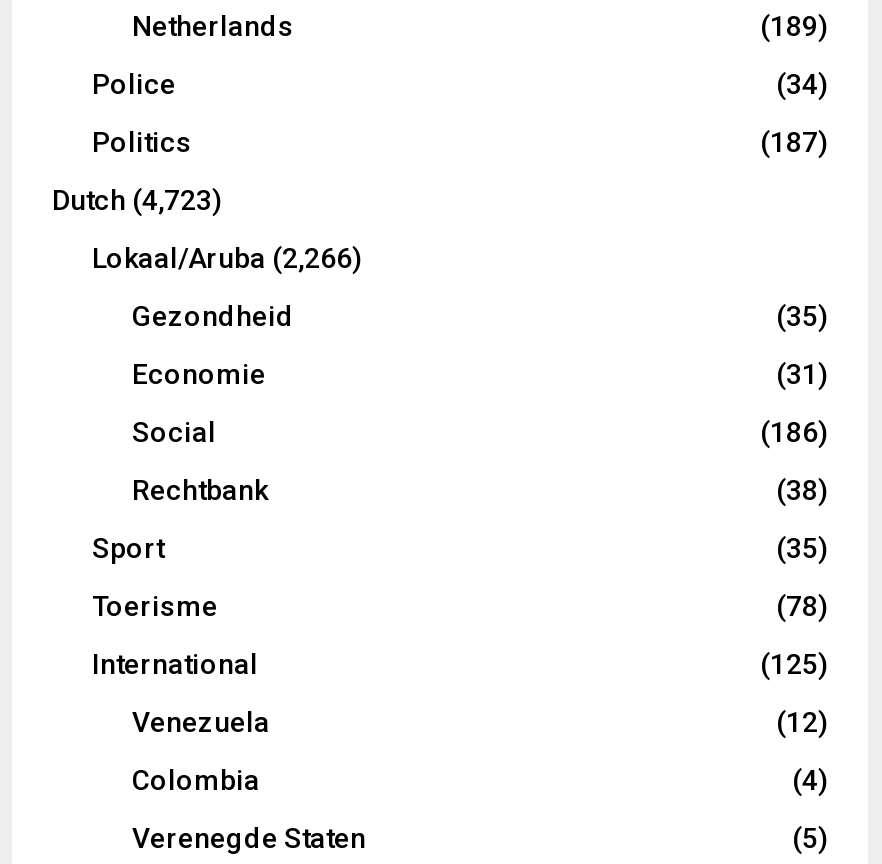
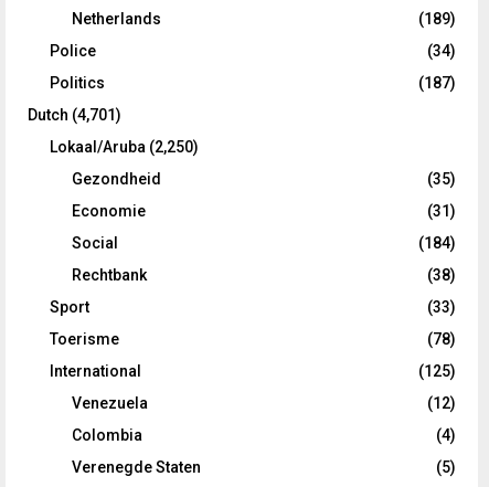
[52,185,222,217] Dutch (4,723) -> [28,106,121,124] Dutch (4,701)
[92,243,362,275] Lokaal/Aruba (2,266) -> [50,138,199,156] Lokaal/Aruba (2,250)
[760,417,828,449] (186) -> [418,234,456,252] (184)
[776,533,828,565] (35) -> [427,298,456,316] (33)

